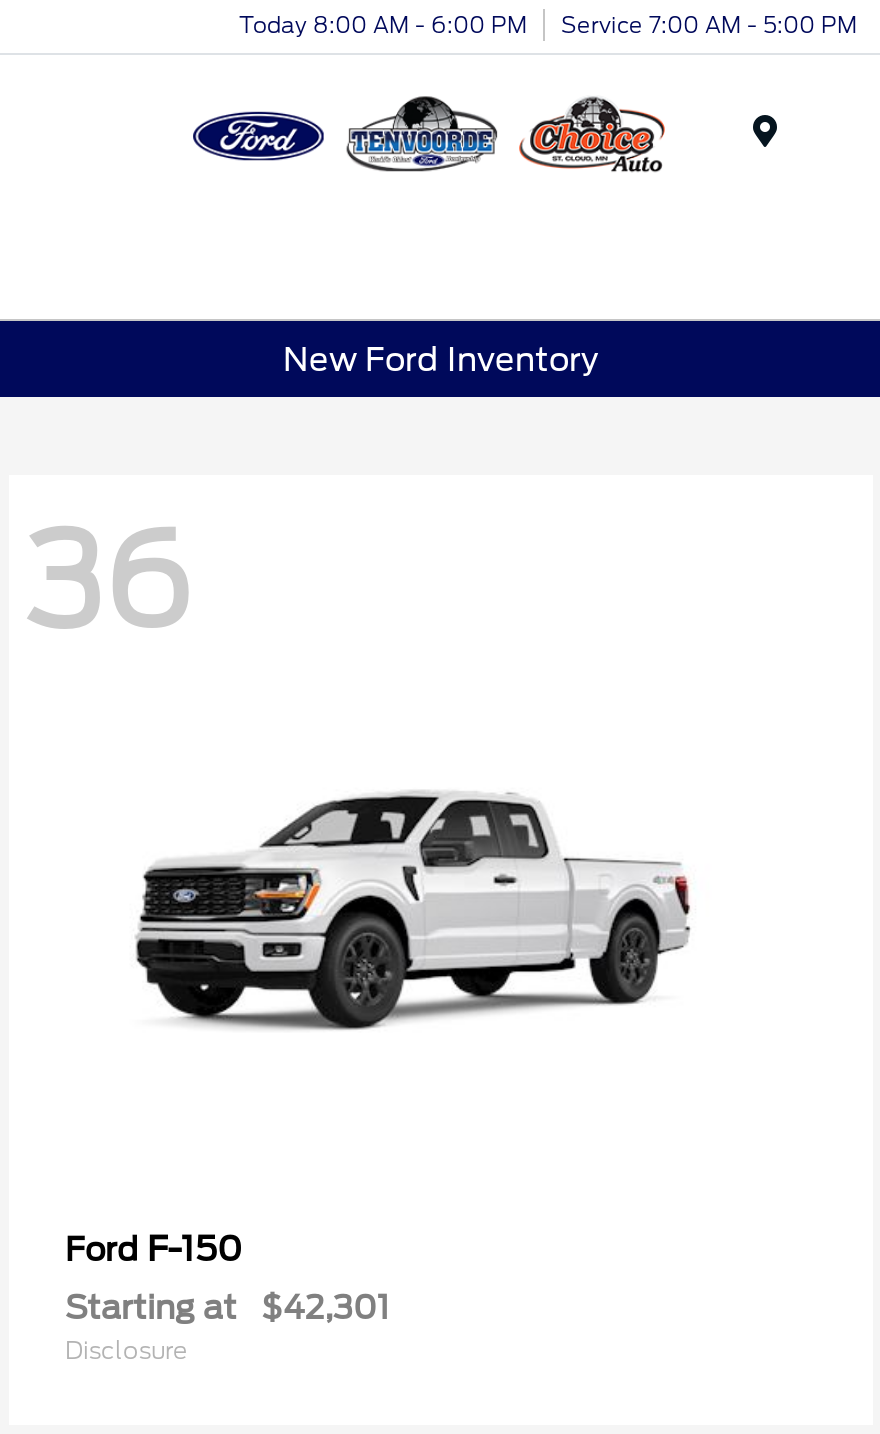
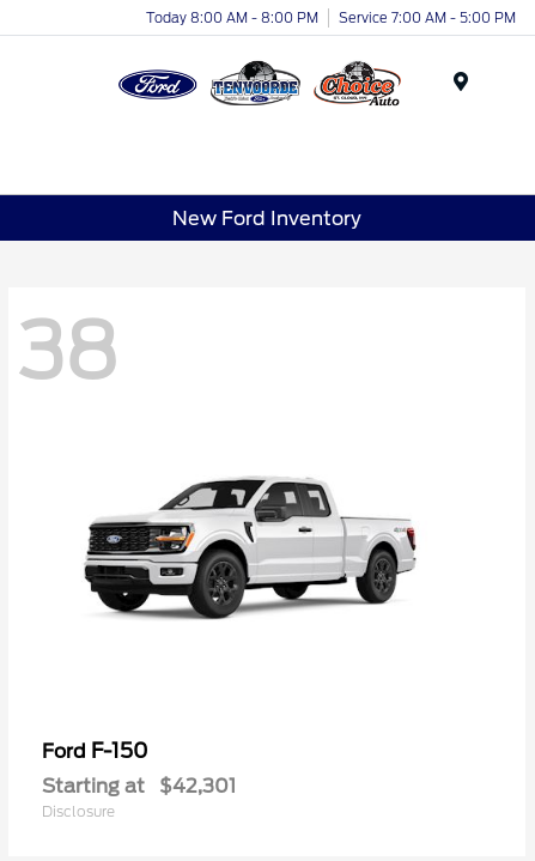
[239,10,857,38] Today 8:00 AM - 6:00 PM Service 7:00 AM - 5:00 PM -> [146,9,516,26] Today 8:00 AM - 8:00 PM Service 7:00 AM - 5:00 PM
[25,504,191,656] 36 -> [18,305,117,396] 38

